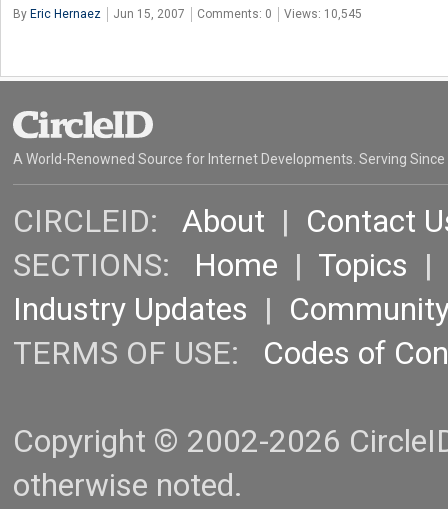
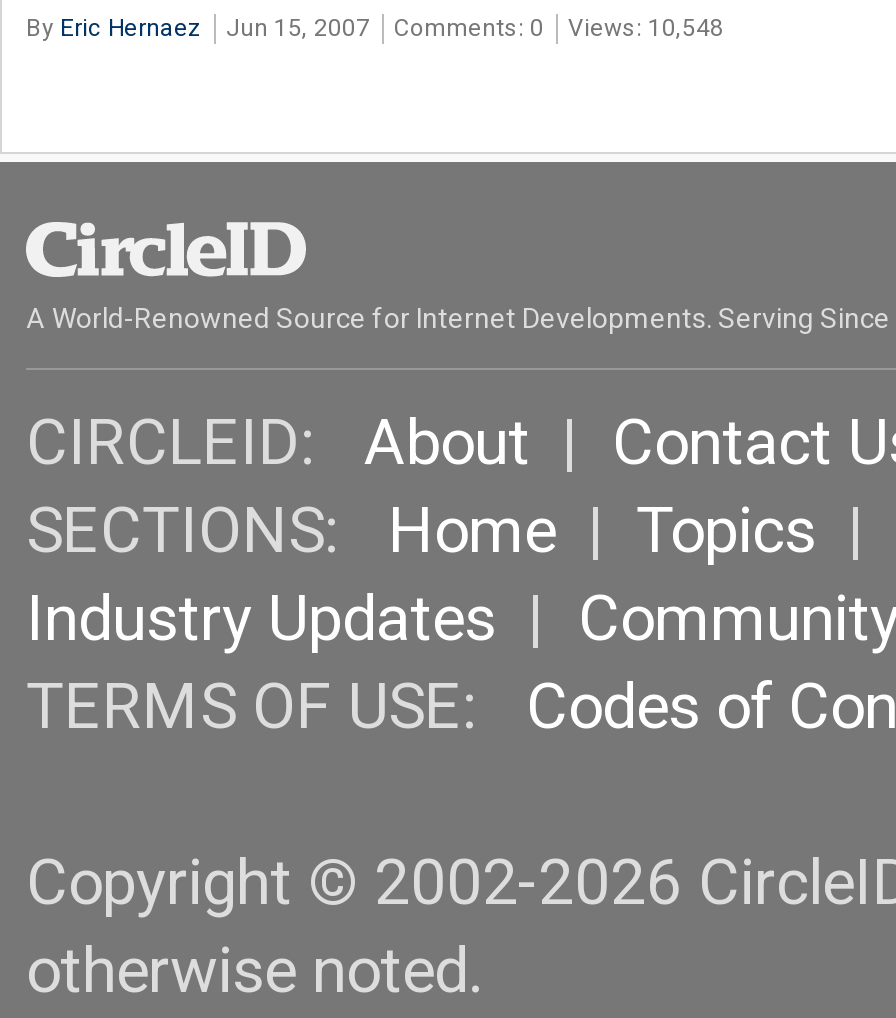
[13,7,362,21] By Eric Hernaez Jun 15, 2007 Comments: 0 Views: 10,545 -> [26,14,724,42] By Eric Hernaez Jun 15, 2007 Comments: 0 Views: 10,548

